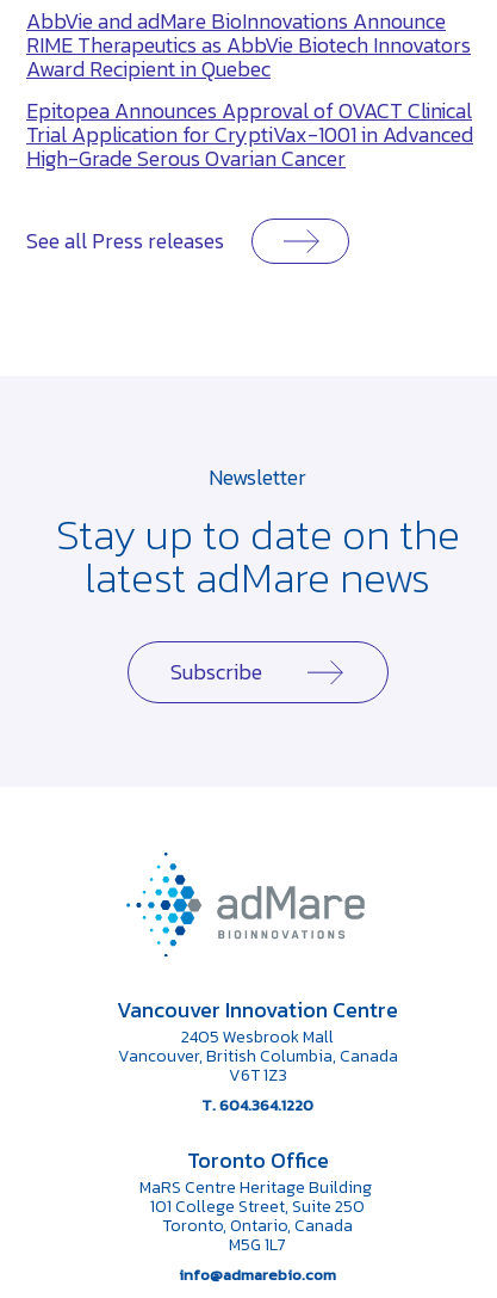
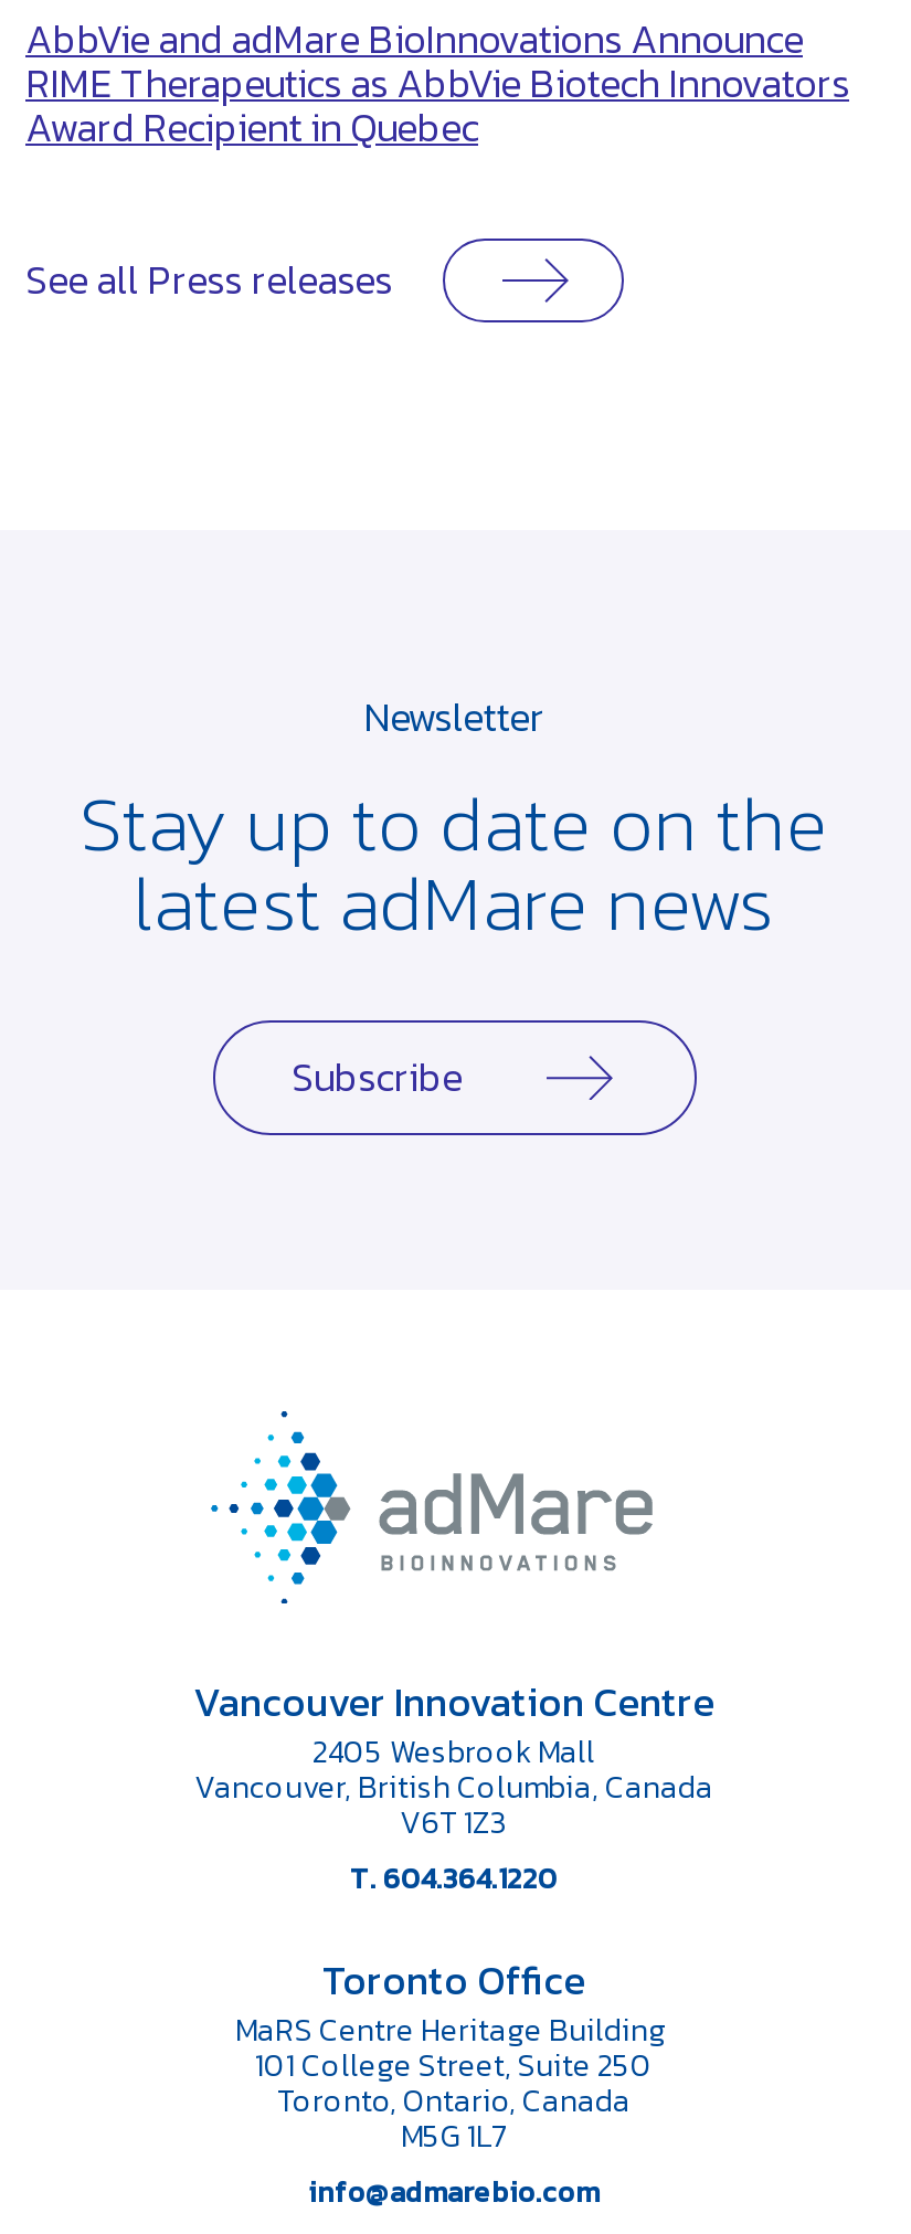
[26,95,473,175] Epitopea Announces Approval of OVACT Clinical | Trial Application for CryptiVax-1001 in Advanced | High-Grade Serous Ovarian Cancer -> none

